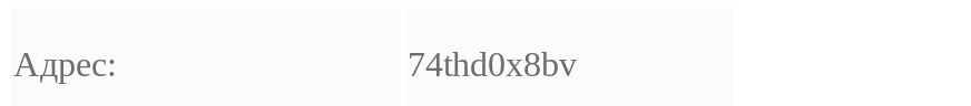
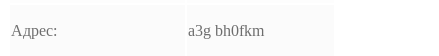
[408,45,577,82] 74thd0x8bv -> [188,22,264,39] a3g bh0fkm

